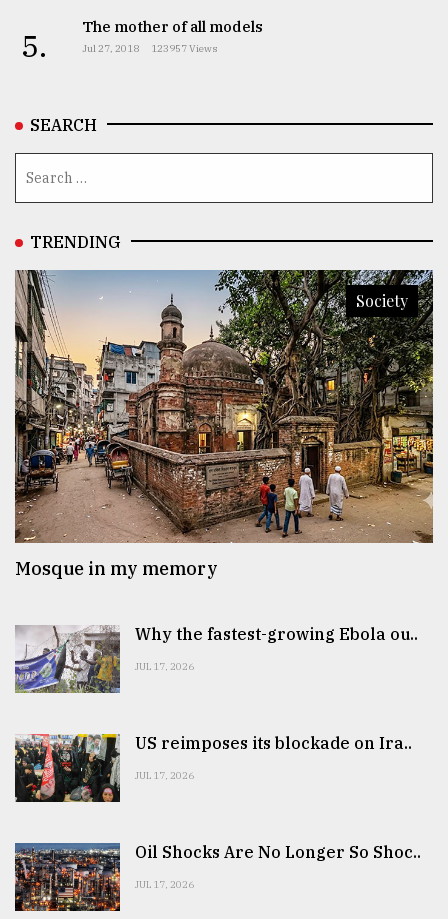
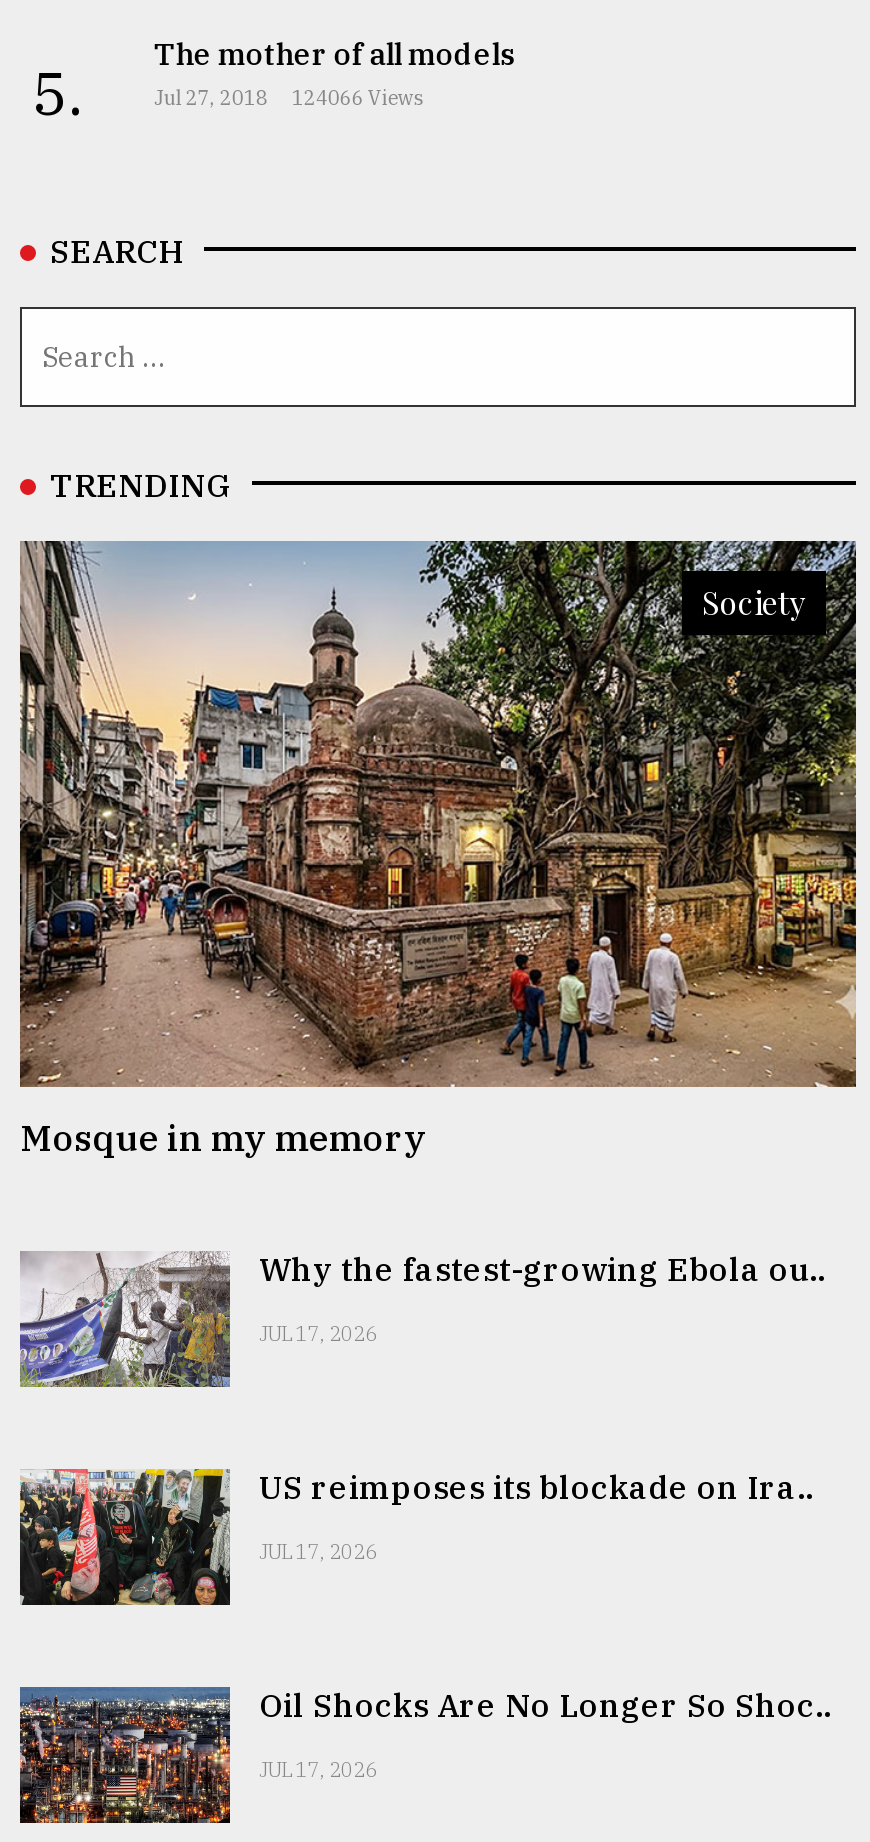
[82,42,218,55] Jul 27, 2018 123957 Views -> [154,86,426,112] Jul 27, 2018 124066 Views

